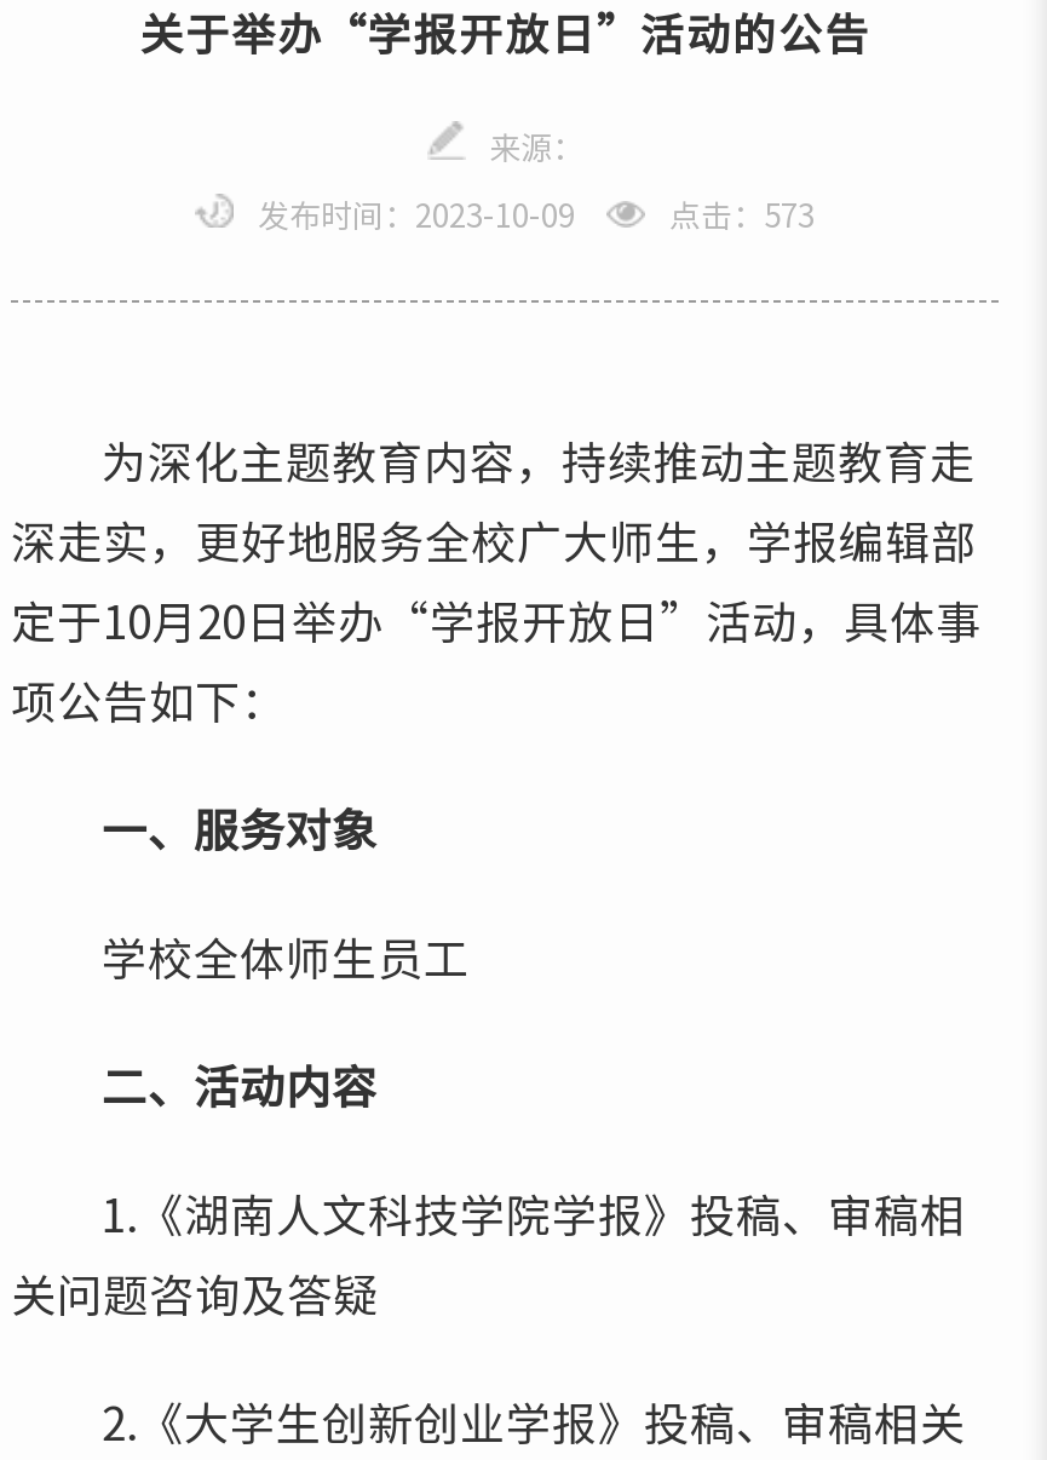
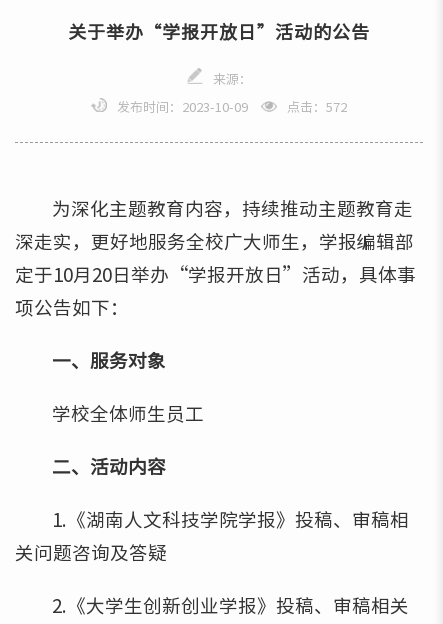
[258,201,815,233] 发布时间：2023-10-09 点击：573 -> [117,101,347,114] 发布时间：2023-10-09 点击：572

